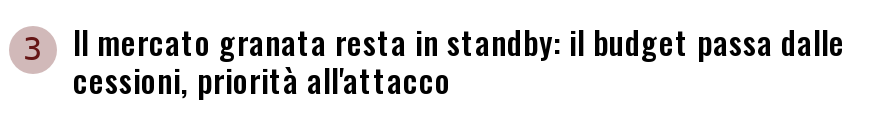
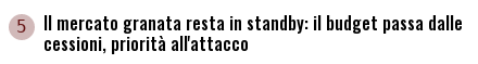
[23,18,845,68] 3 Il mercato granata resta in standby: il budget passa dalle -> [16,10,463,37] 5 Il mercato granata resta in standby: il budget passa dalle

